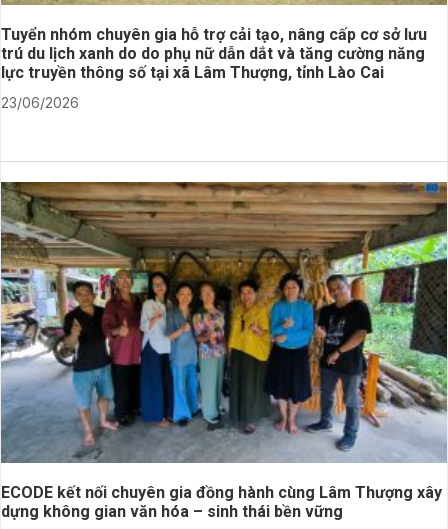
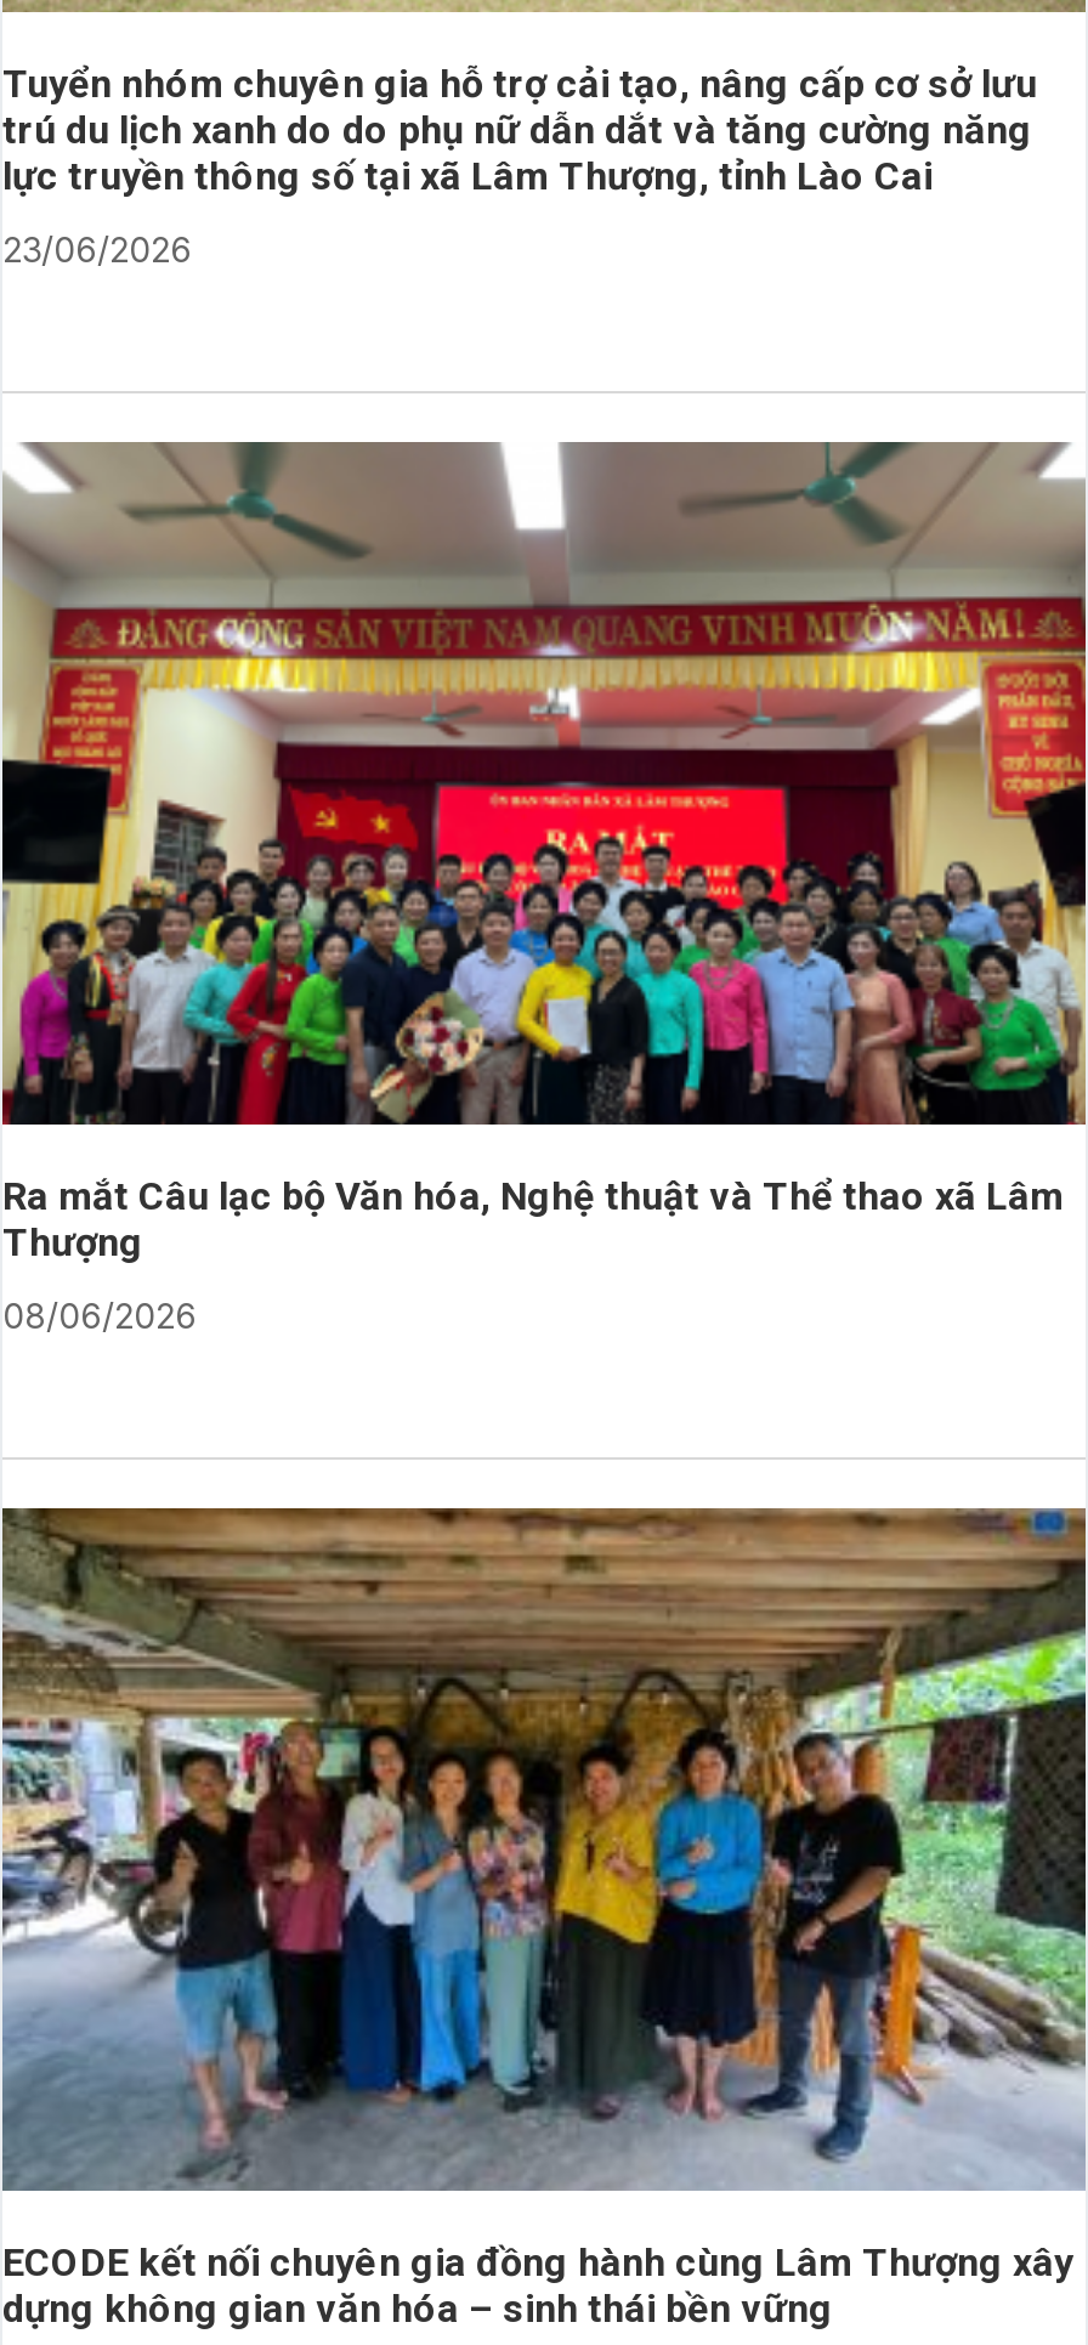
none -> [2,440,1081,1335] [image] | Ra mắt Câu lạc bộ Văn hóa, Nghệ thuật và Thể thao xã Lâm | Thượng | 08/06/2026

